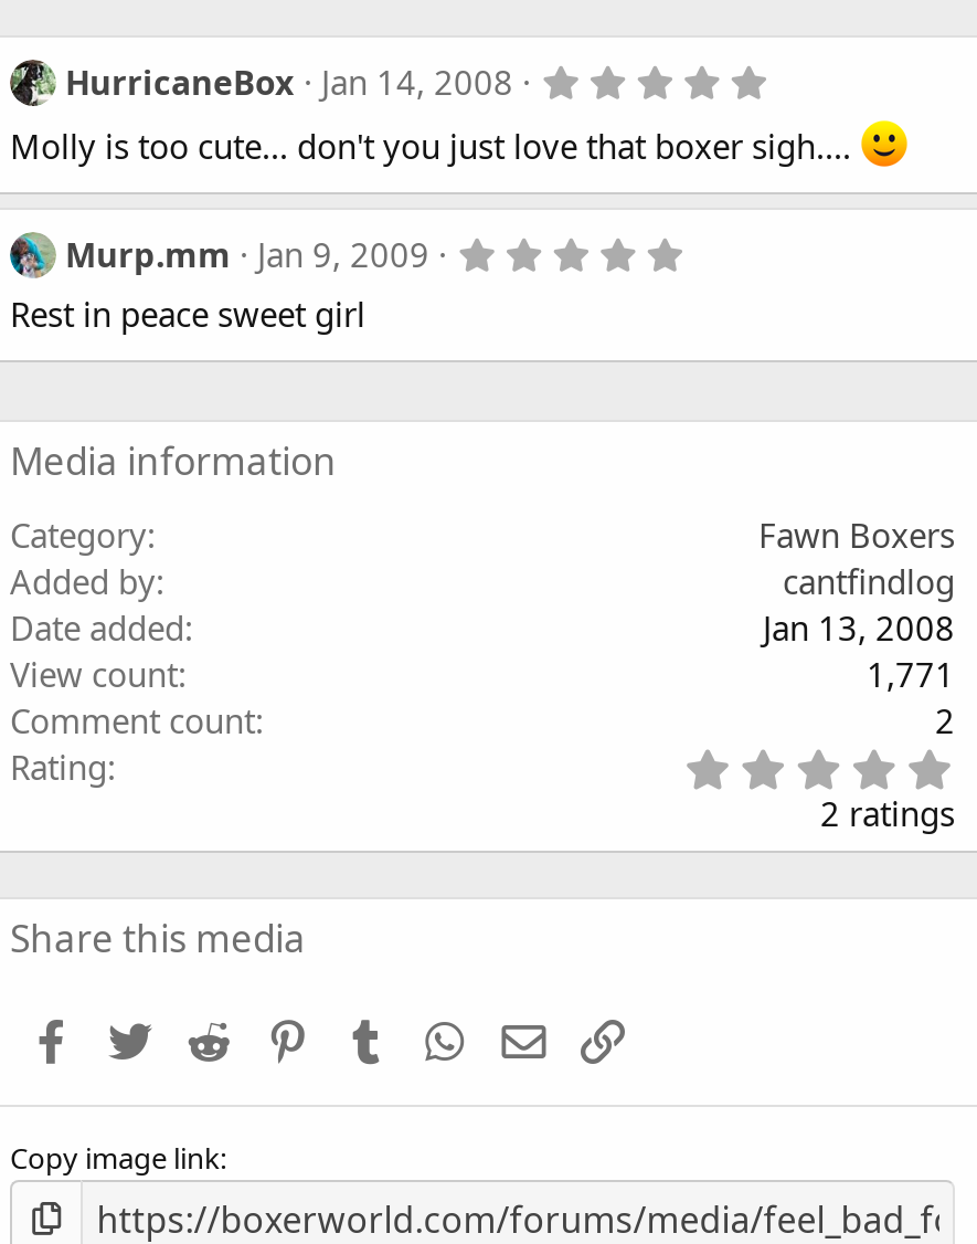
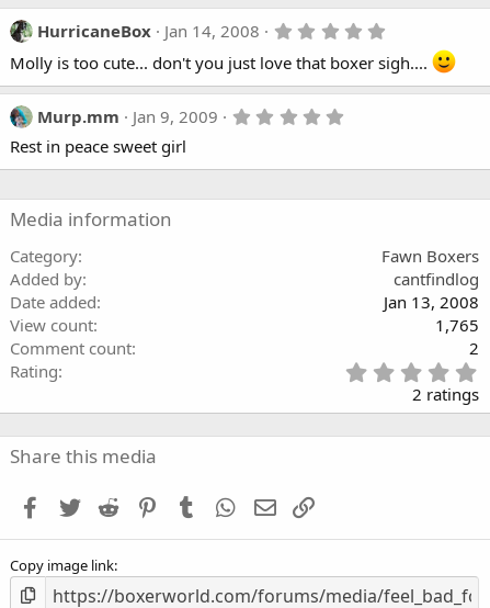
[867,652,955,697] 1,771 -> [435,314,479,336] 1,765

